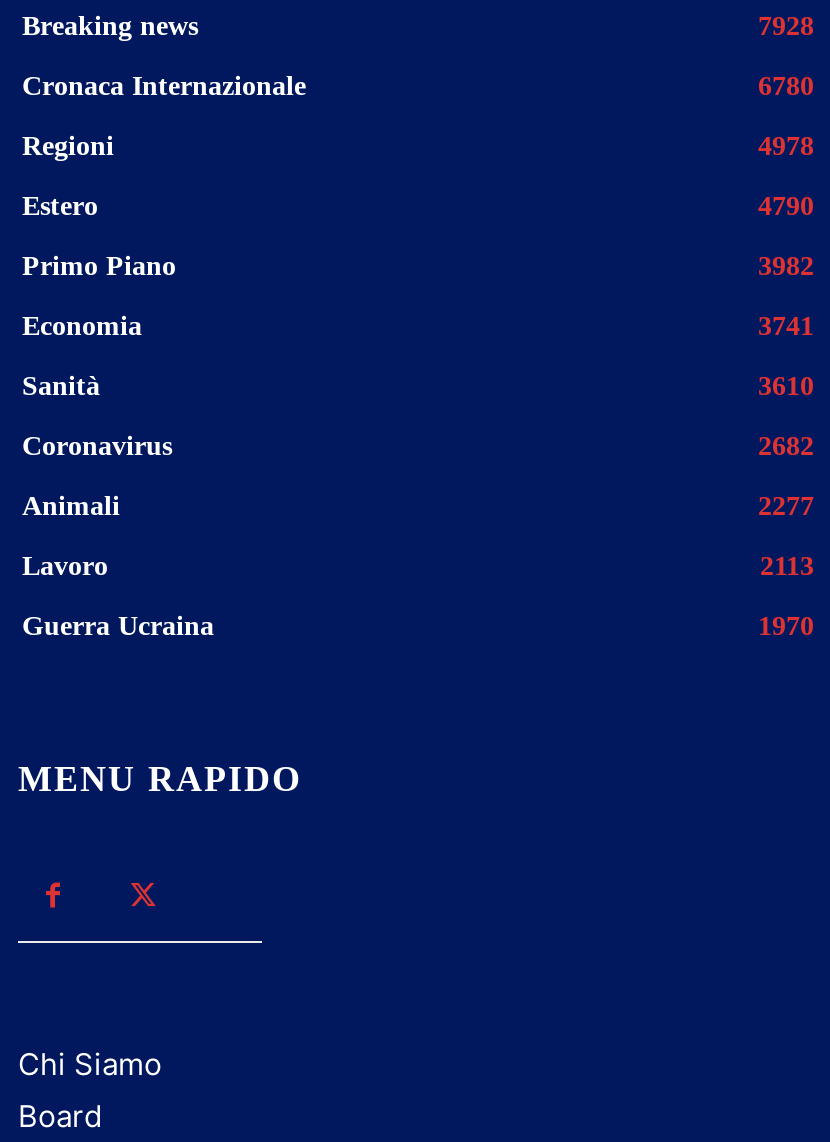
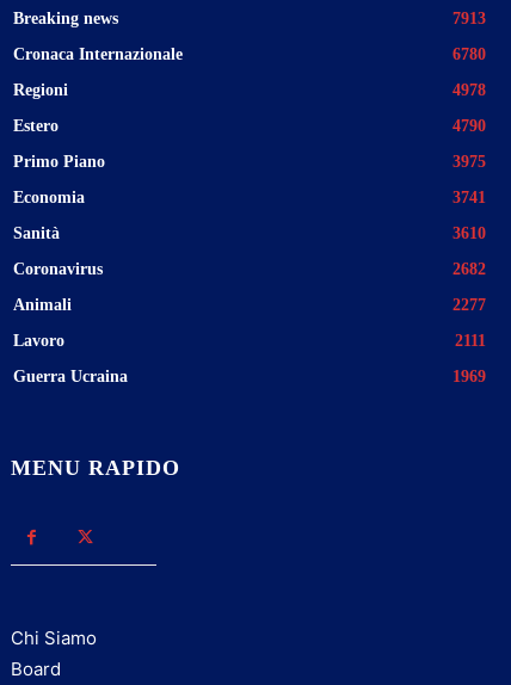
[758,10,814,40] 7928 -> [452,10,486,27] 7913
[758,250,814,280] 3982 -> [452,153,486,171] 3975
[760,550,814,580] 2113 -> [455,332,486,350] 2111
[758,610,814,640] 1970 -> [452,368,486,385] 1969

